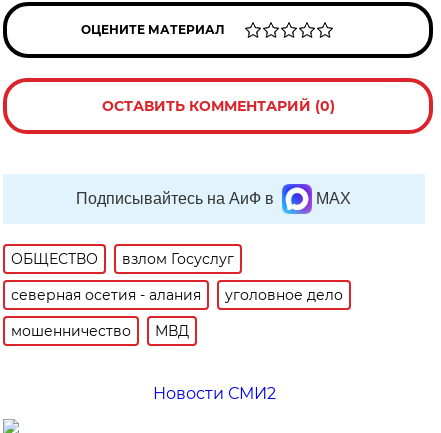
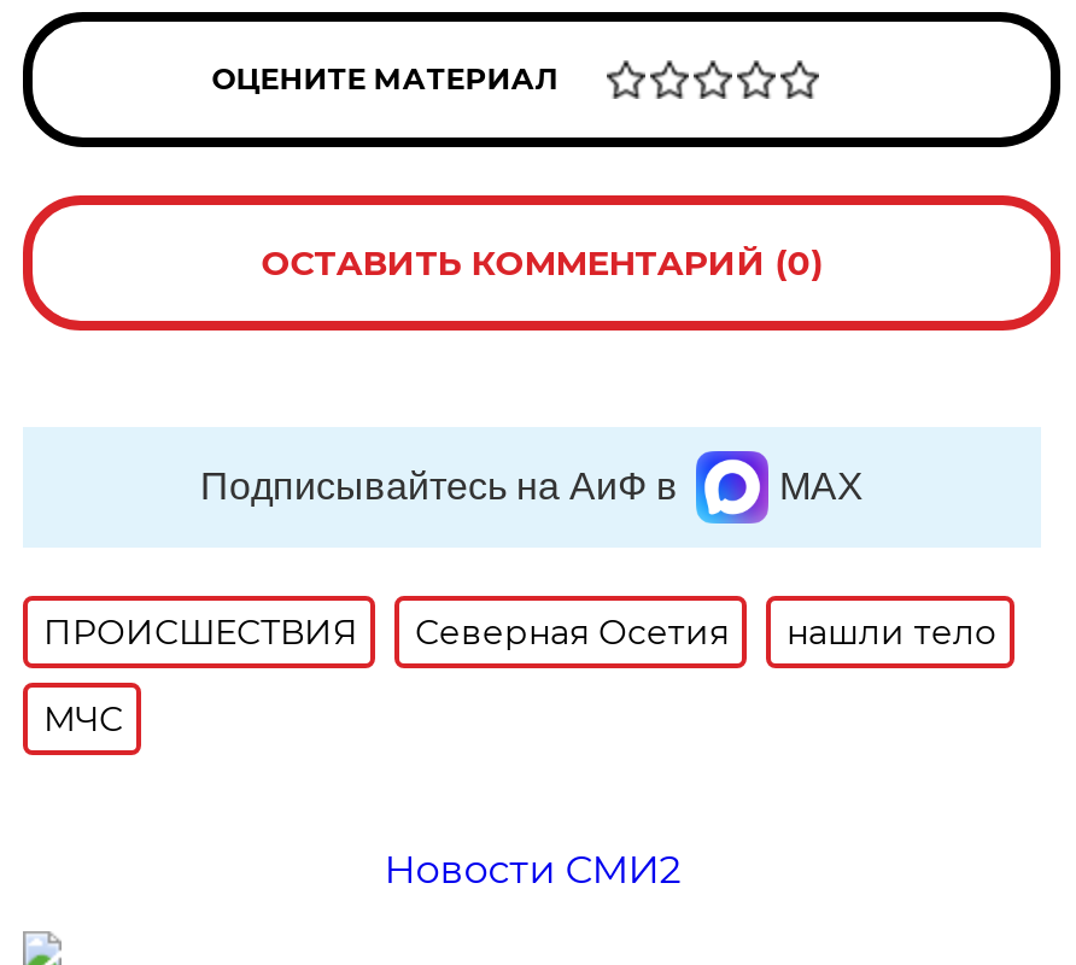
[11,250,343,340] ОБЩЕСТВО | взлом Госуслуг | северная осетия - алания | уголовное дело | мошенничество | МВД -> [43,610,996,740] ПРОИСШЕСТВИЯ | Северная Осетия | нашли тело | МЧС

